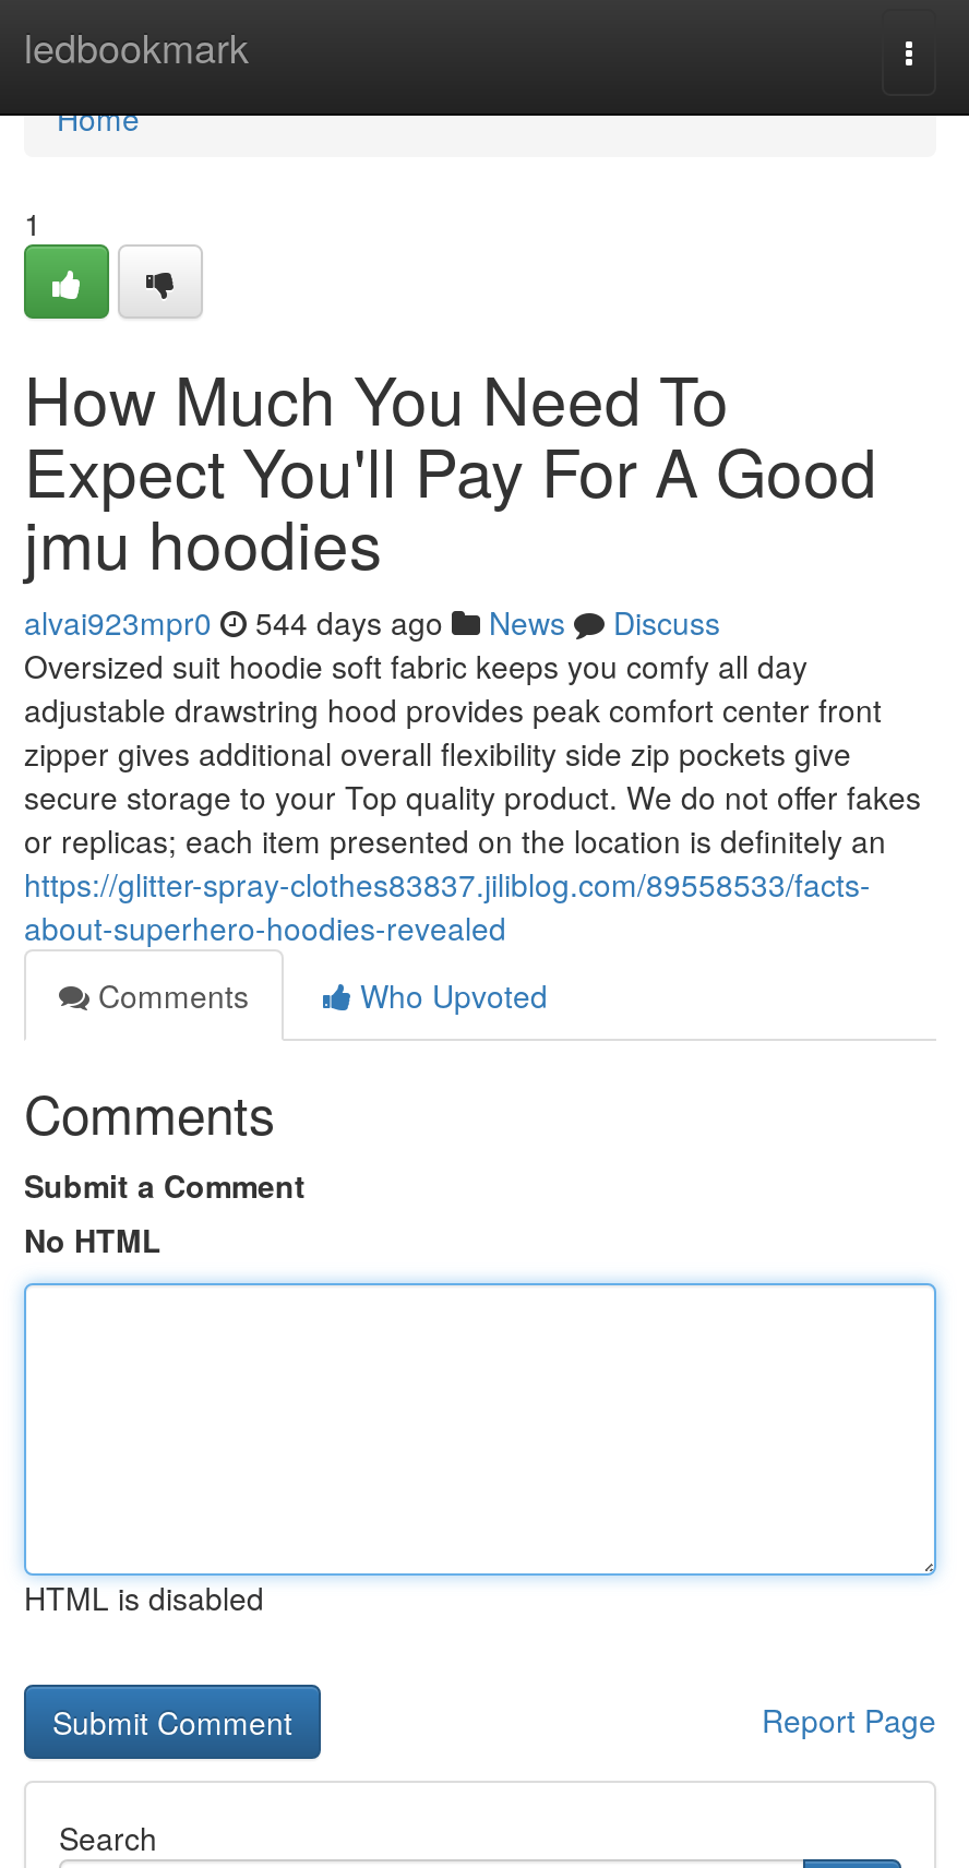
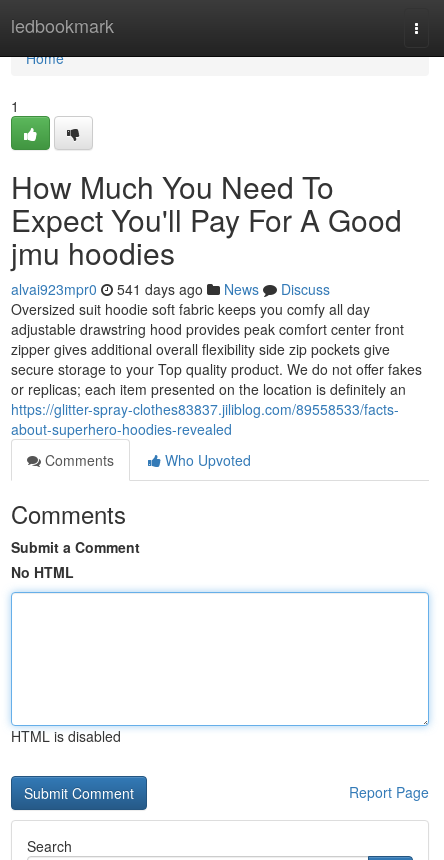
[24,600,720,644] alvai923mpr0 544 days ago News Discuss -> [11,279,330,299] alvai923mpr0 541 days ago News Discuss

